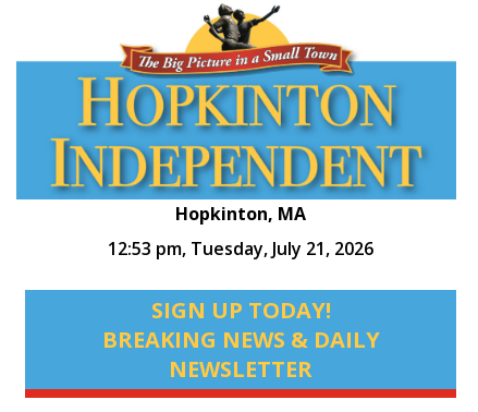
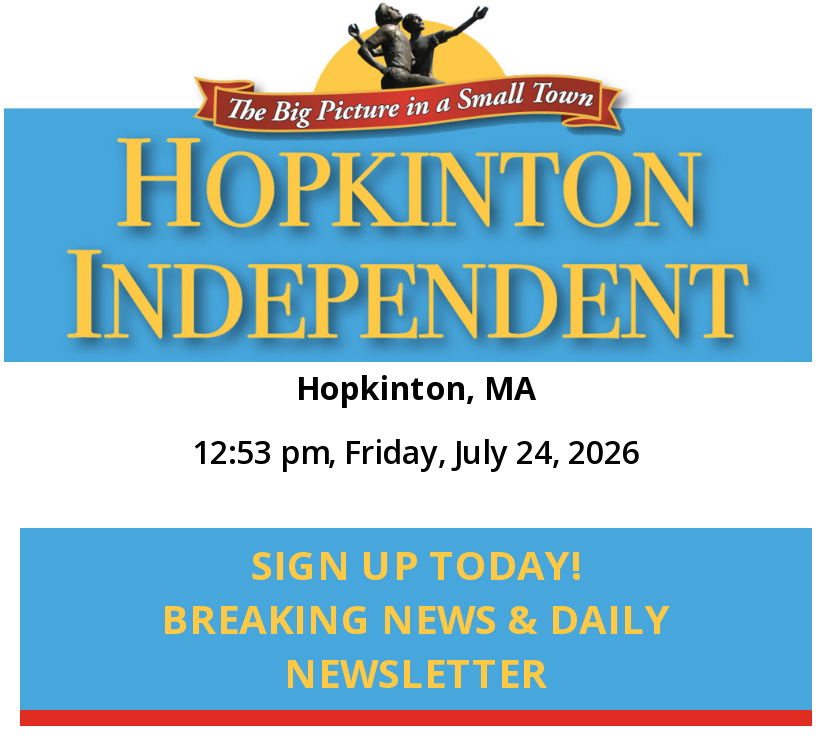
[108,237,373,261] 12:53 pm, Tuesday, July 21, 2026 -> [192,430,640,474] 12:53 pm, Friday, July 24, 2026

